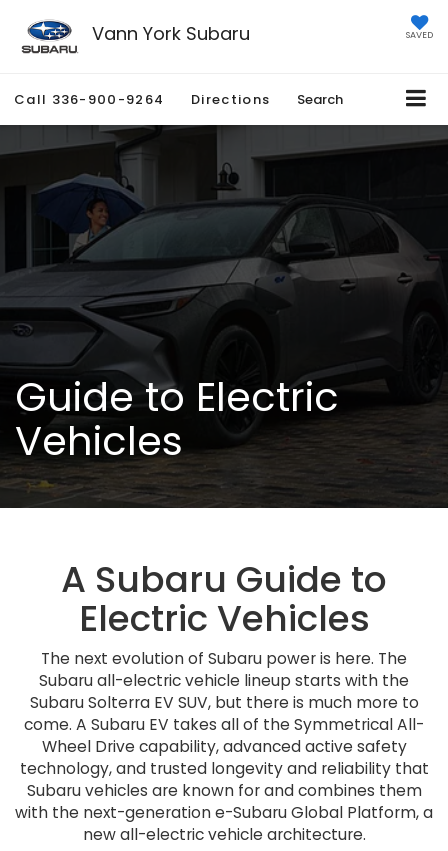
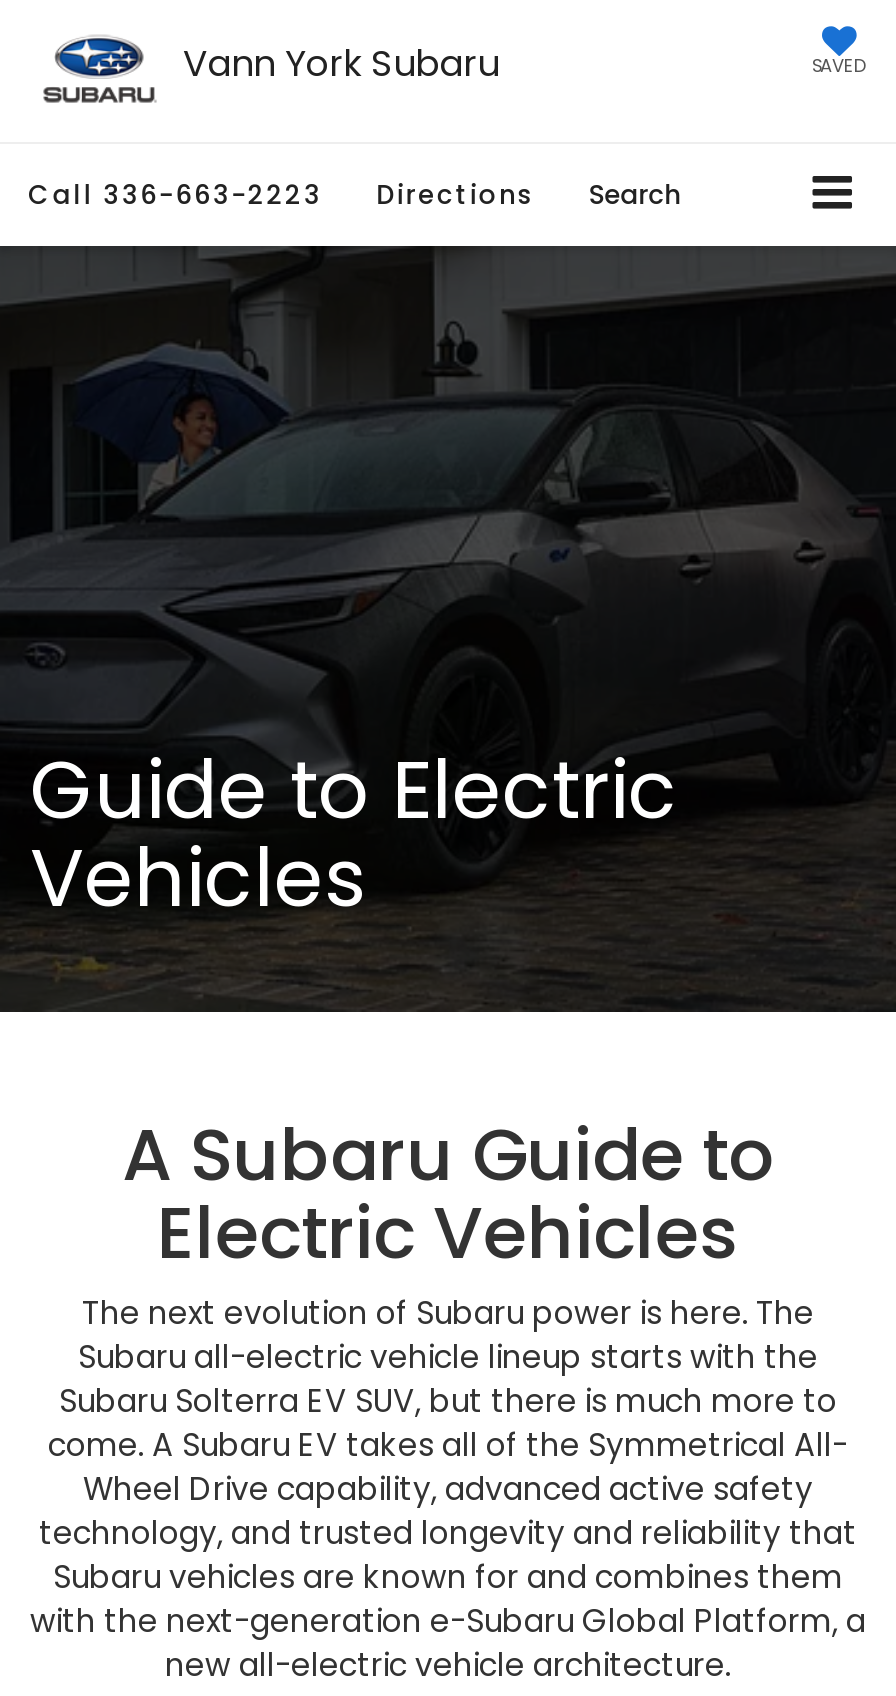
[14,90,343,109] Call 336-900-9264 Directions Search -> [28,177,680,215] Call 336-663-2223 Directions Search

